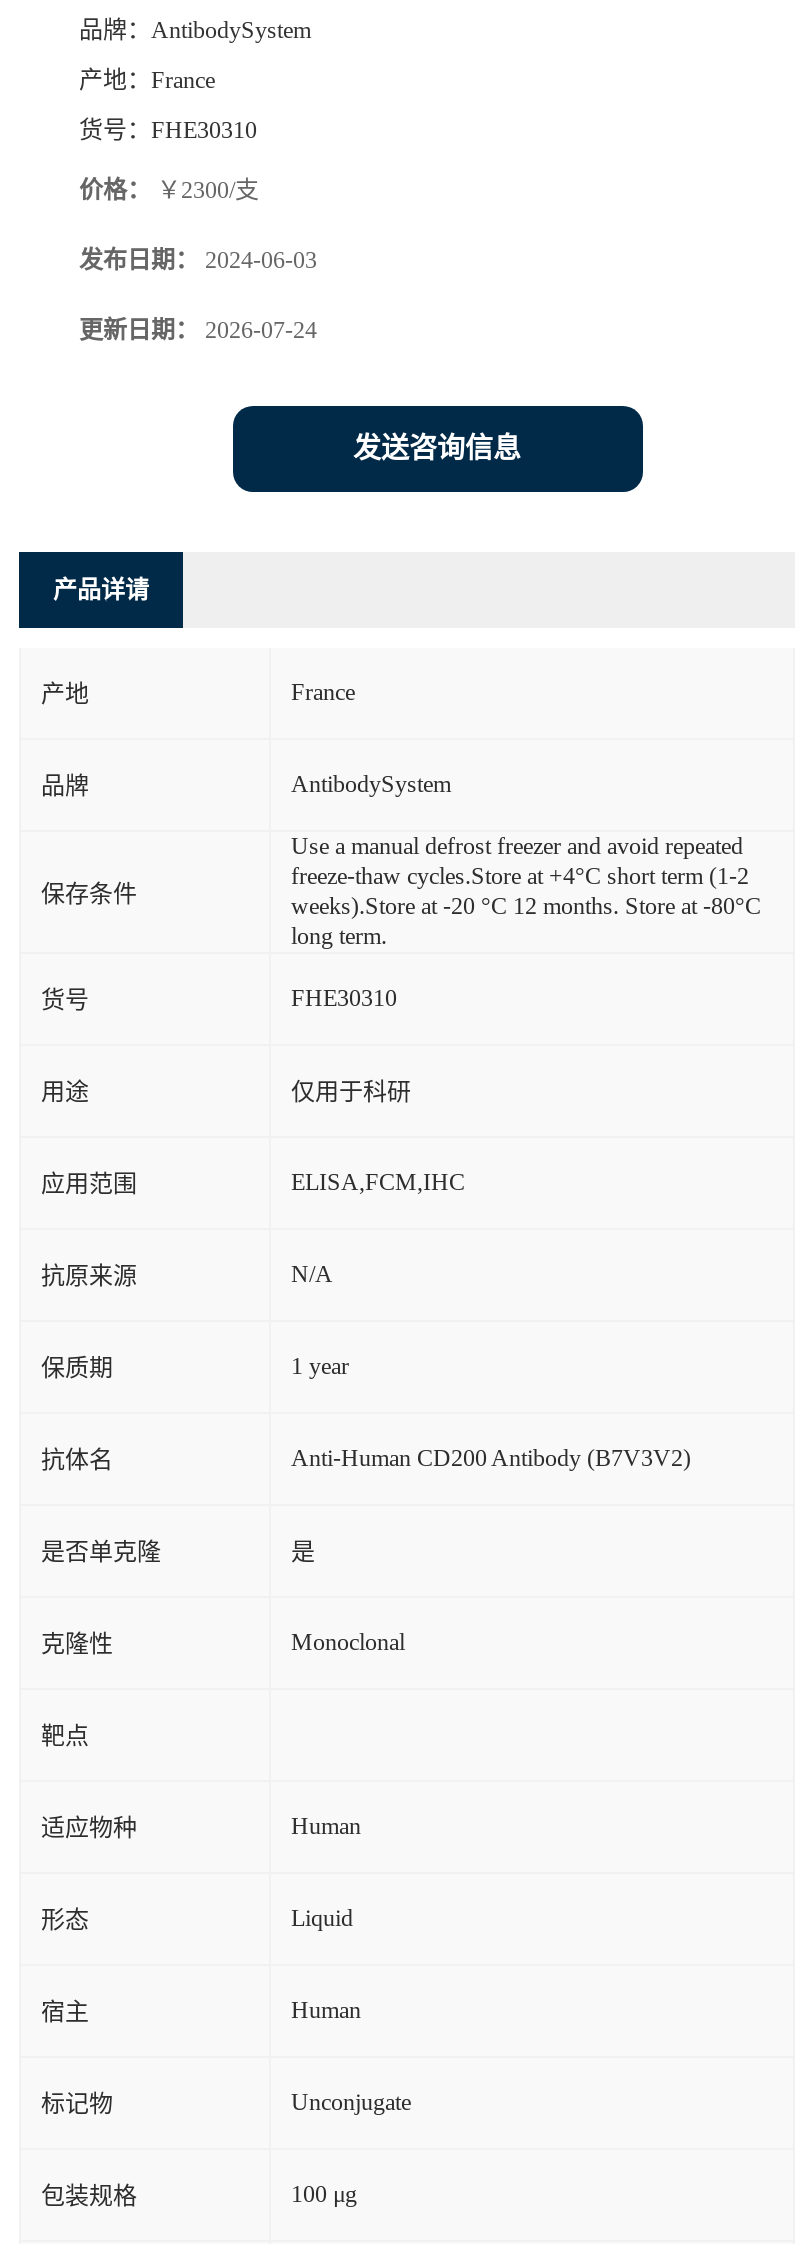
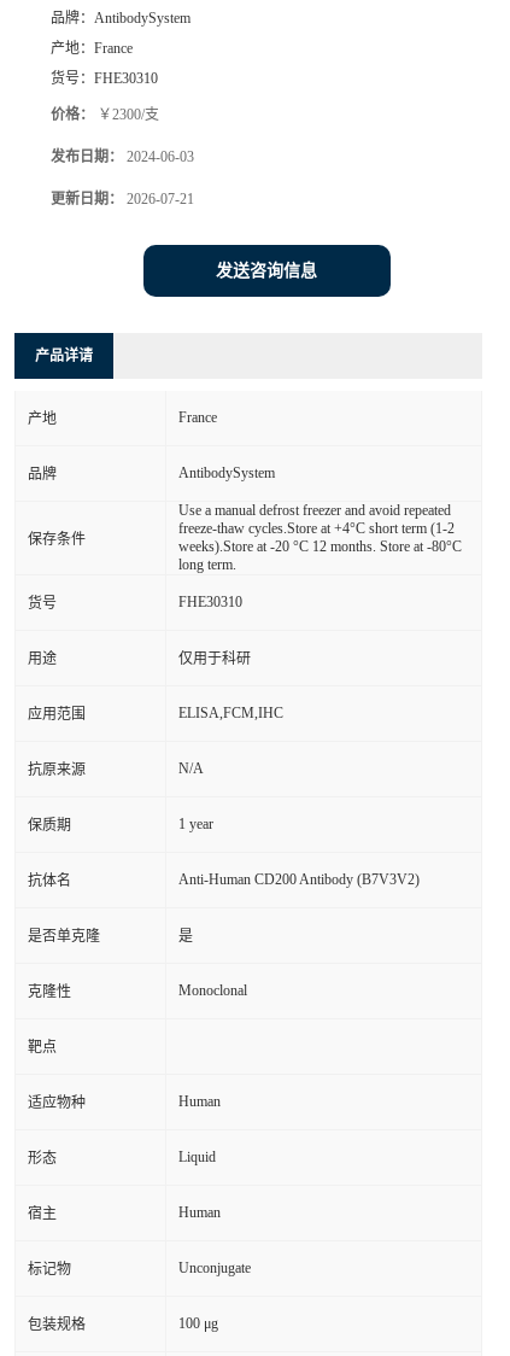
[79,317,317,345] 更新日期：2026-07-24 -> [51,191,194,208] 更新日期：2026-07-21

